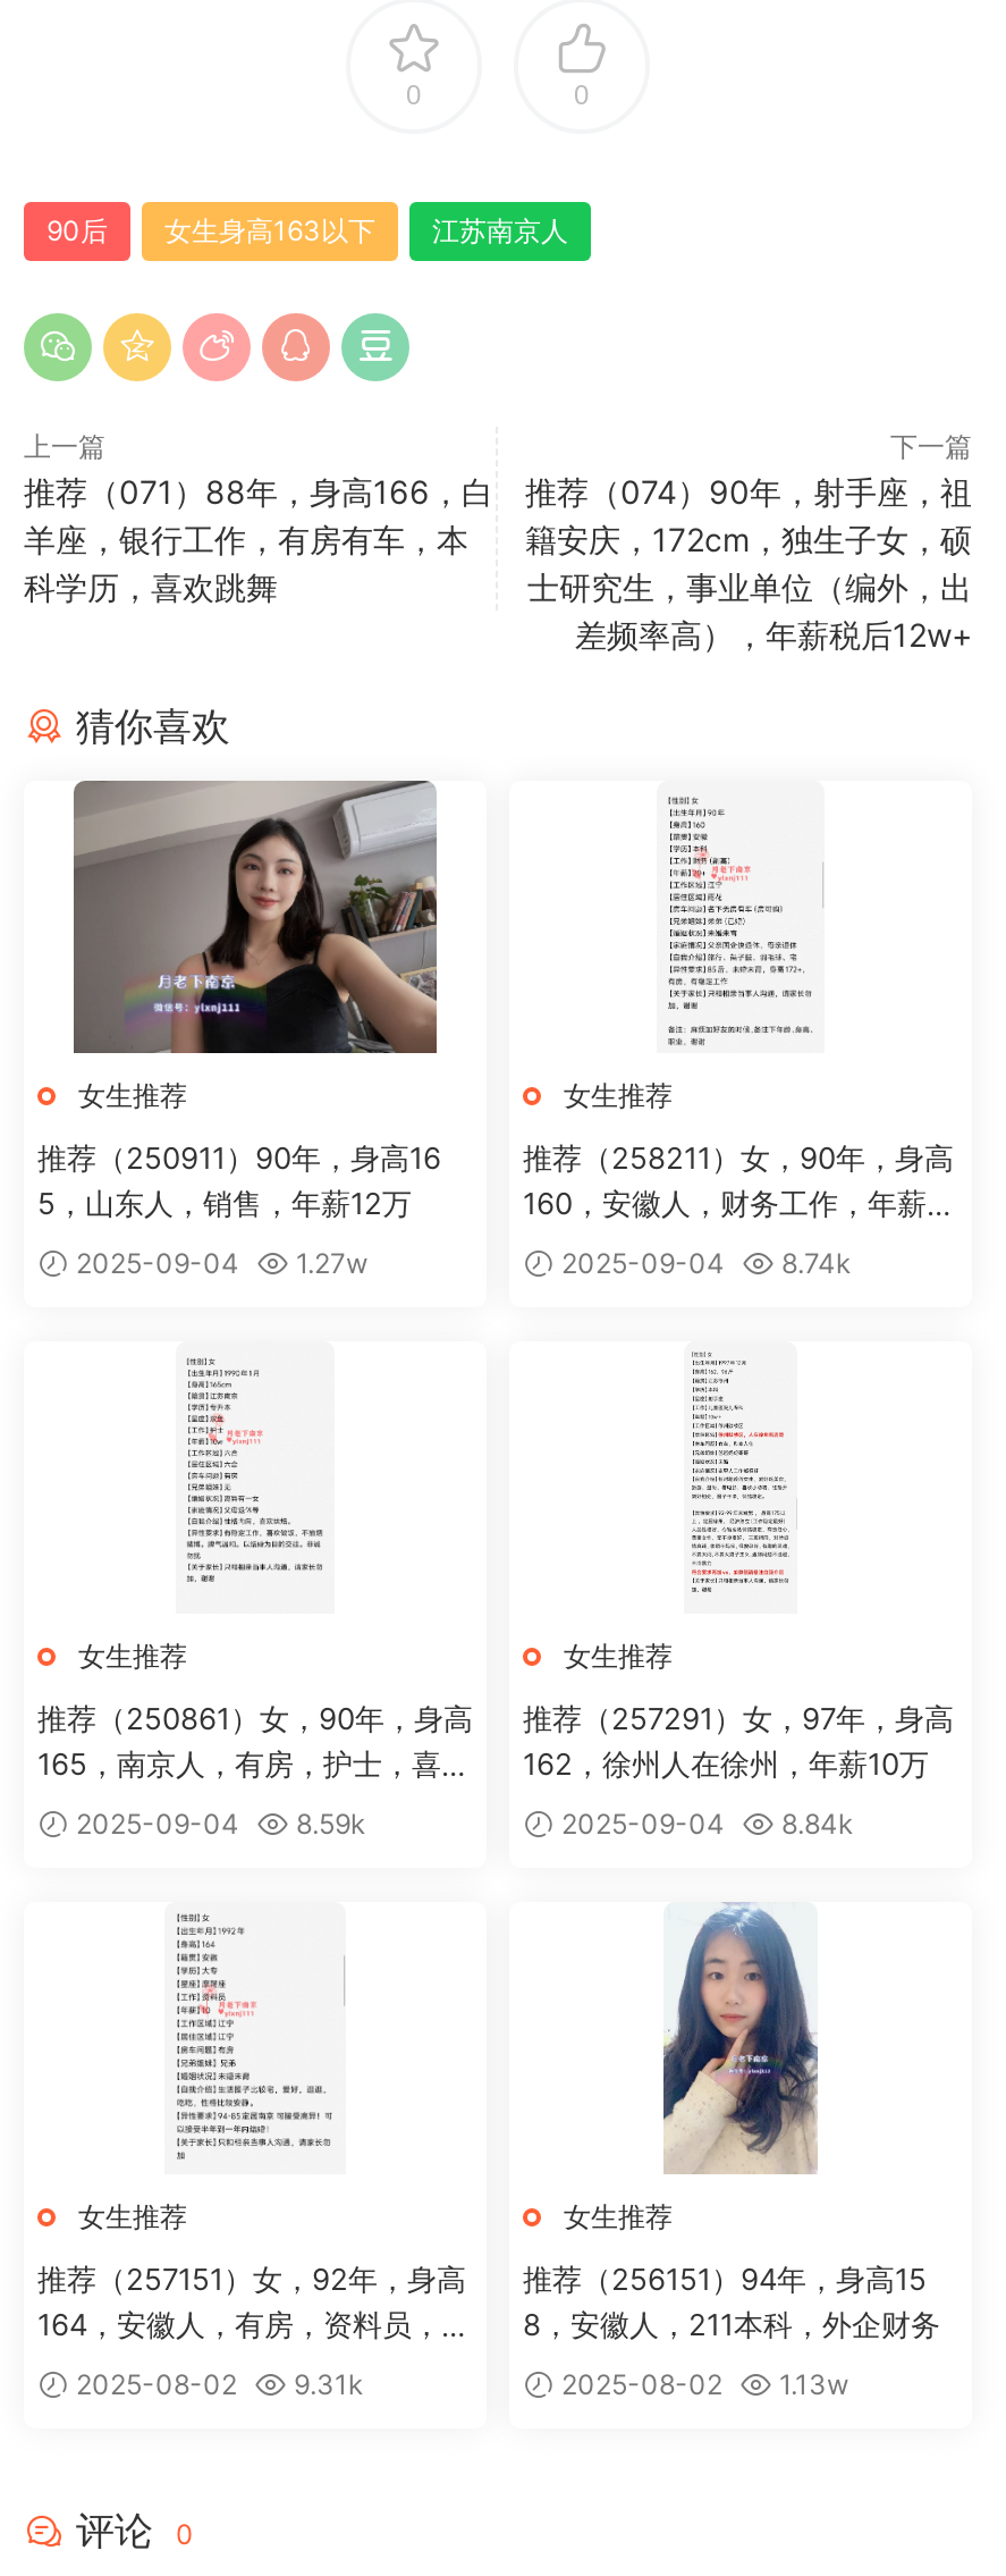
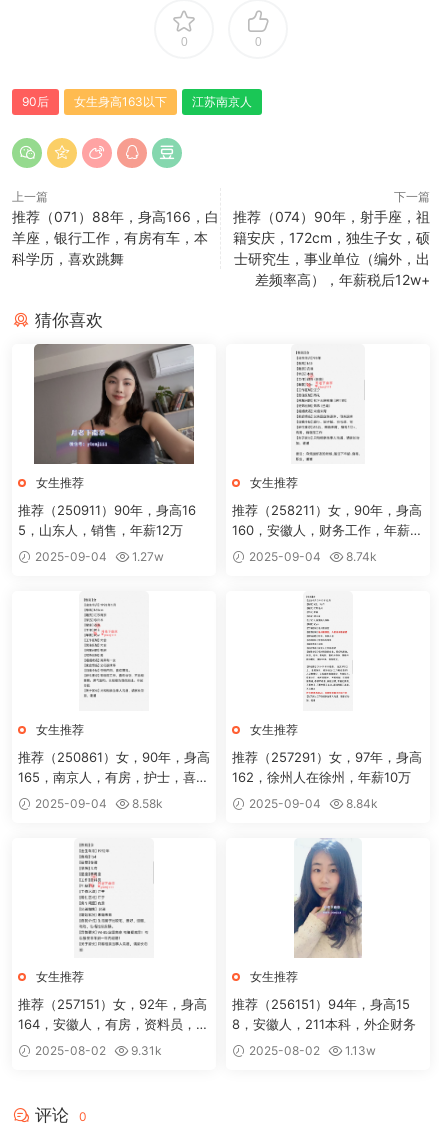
[289,1807,366,1841] 8.59k -> [129,796,163,811] 8.58k

